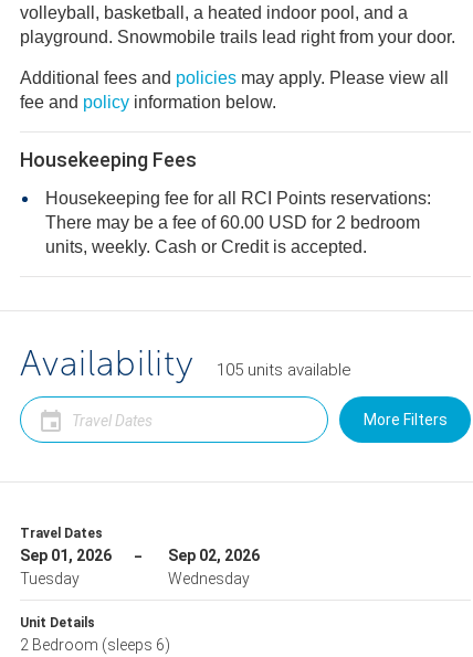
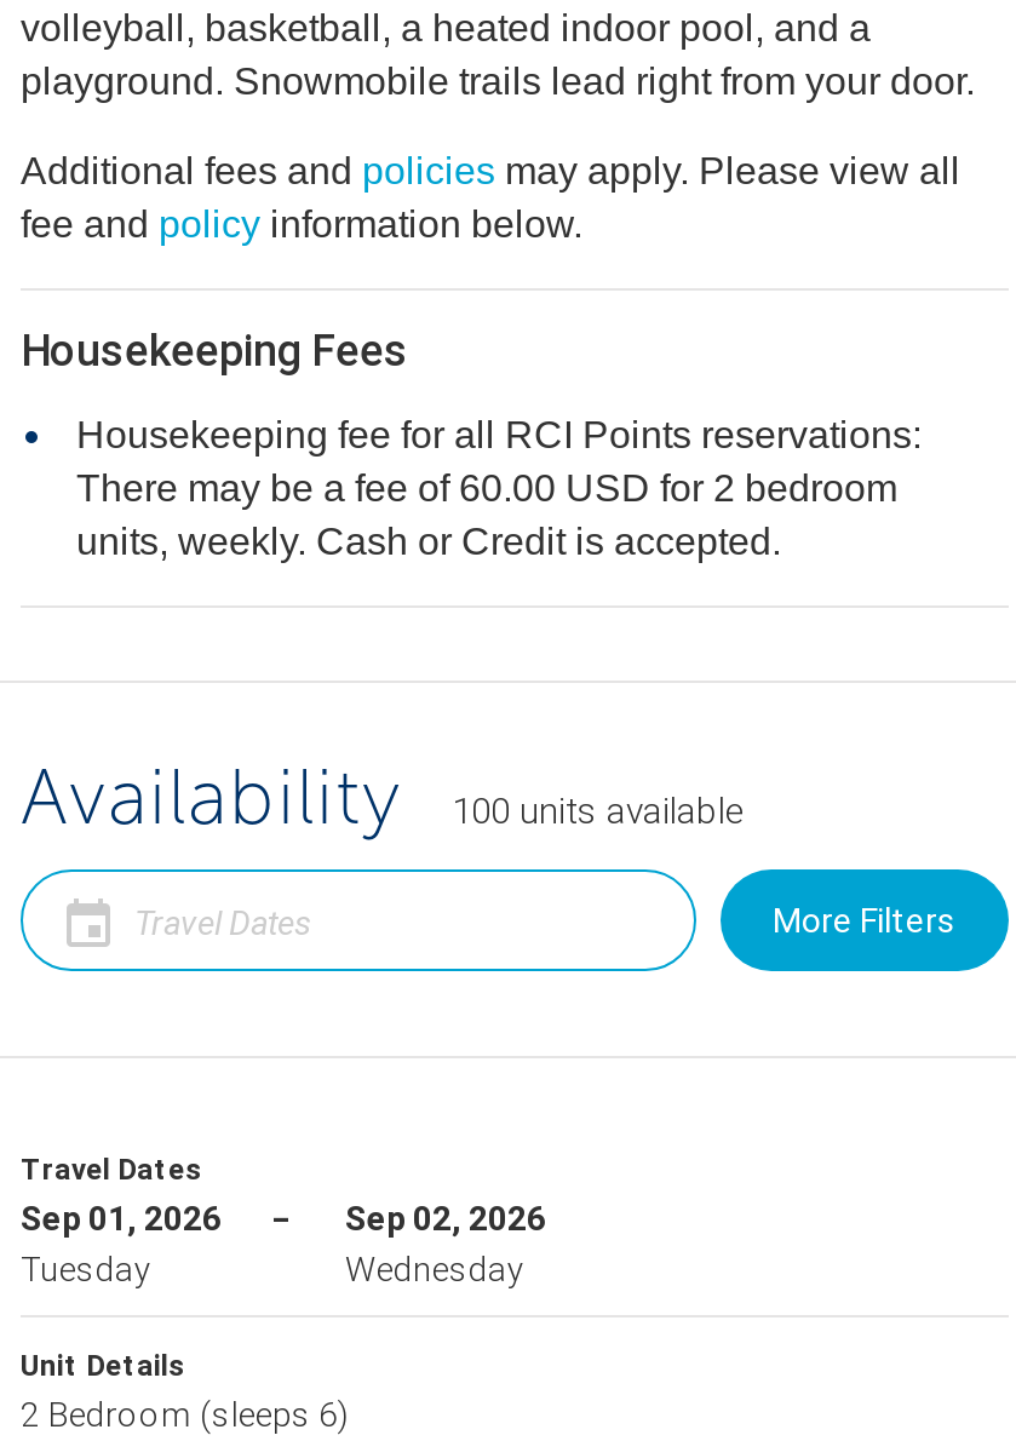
[217,360,351,380] 105 units available -> [452,790,747,833] 100 units available

